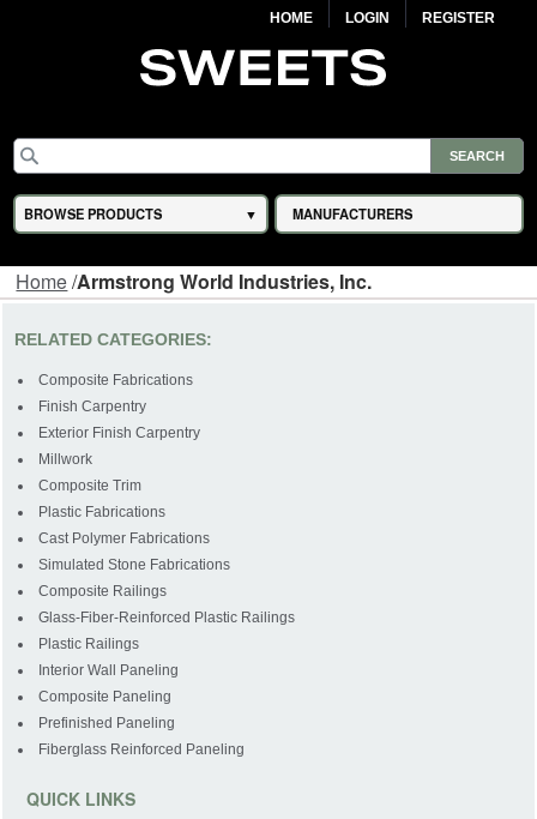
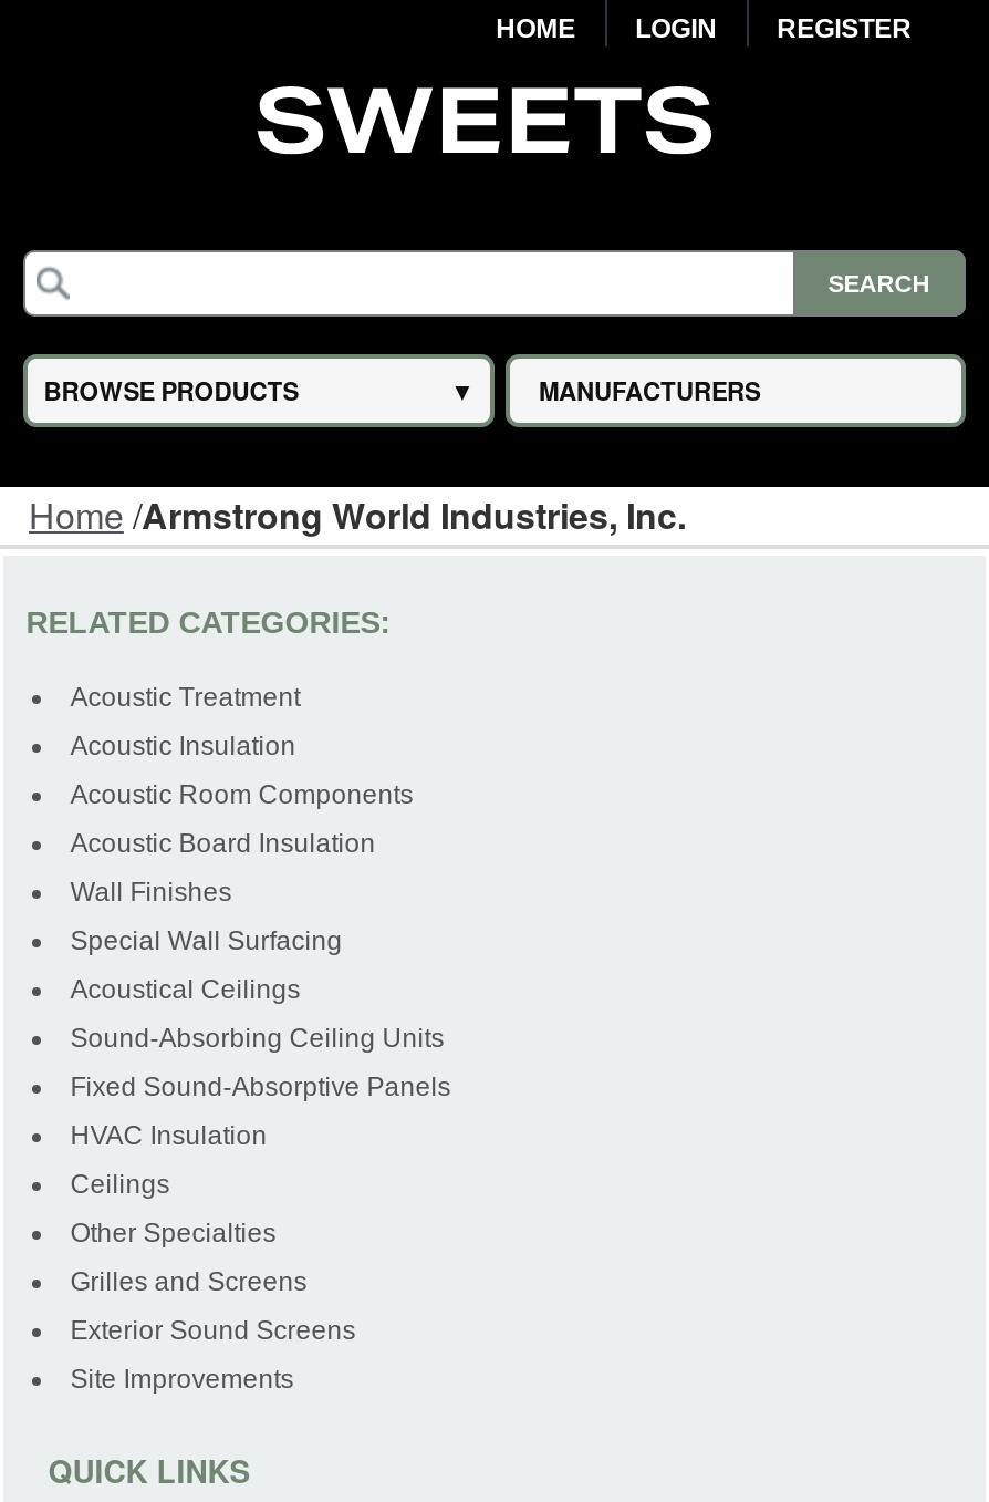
[39,372,193,389] Composite Fabrications -> [70,682,300,713] Acoustic Treatment
[39,398,146,415] Finish Carpentry -> [70,731,296,762] Acoustic Insulation
[39,424,200,441] Exterior Finish Carpentry -> [70,779,413,810] Acoustic Room Components
[39,451,93,468] Millwork -> [70,828,375,859] Acoustic Board Insulation
[39,477,142,494] Composite Trim -> [70,877,232,908] Wall Finishes
[39,504,166,520] Plastic Fabrications -> [70,925,342,956] Special Wall Surfacing
[39,530,210,547] Cast Polymer Fabrications -> [70,974,300,1005] Acoustical Ceilings
[39,556,230,573] Simulated Stone Fabrications -> [70,1023,444,1054] Sound-Absorbing Ceiling Units
[39,583,167,600] Composite Railings -> [70,1071,451,1102] Fixed Sound-Absorptive Panels
[39,609,295,626] Glass-Fiber-Reinforced Plastic Railings -> [70,1120,267,1151] HVAC Insulation
[39,636,139,652] Plastic Railings -> [70,1169,170,1200] Ceilings
[39,662,179,679] Interior Wall Paneling -> [70,1218,276,1249] Other Specialties
[39,688,172,705] Composite Paneling -> [70,1266,307,1297] Grilles and Screens
[39,715,175,731] Prefinished Paneling -> [70,1315,356,1346] Exterior Sound Screens
[39,741,245,758] Fiberglass Reinforced Paneling -> [70,1364,294,1395] Site Improvements

